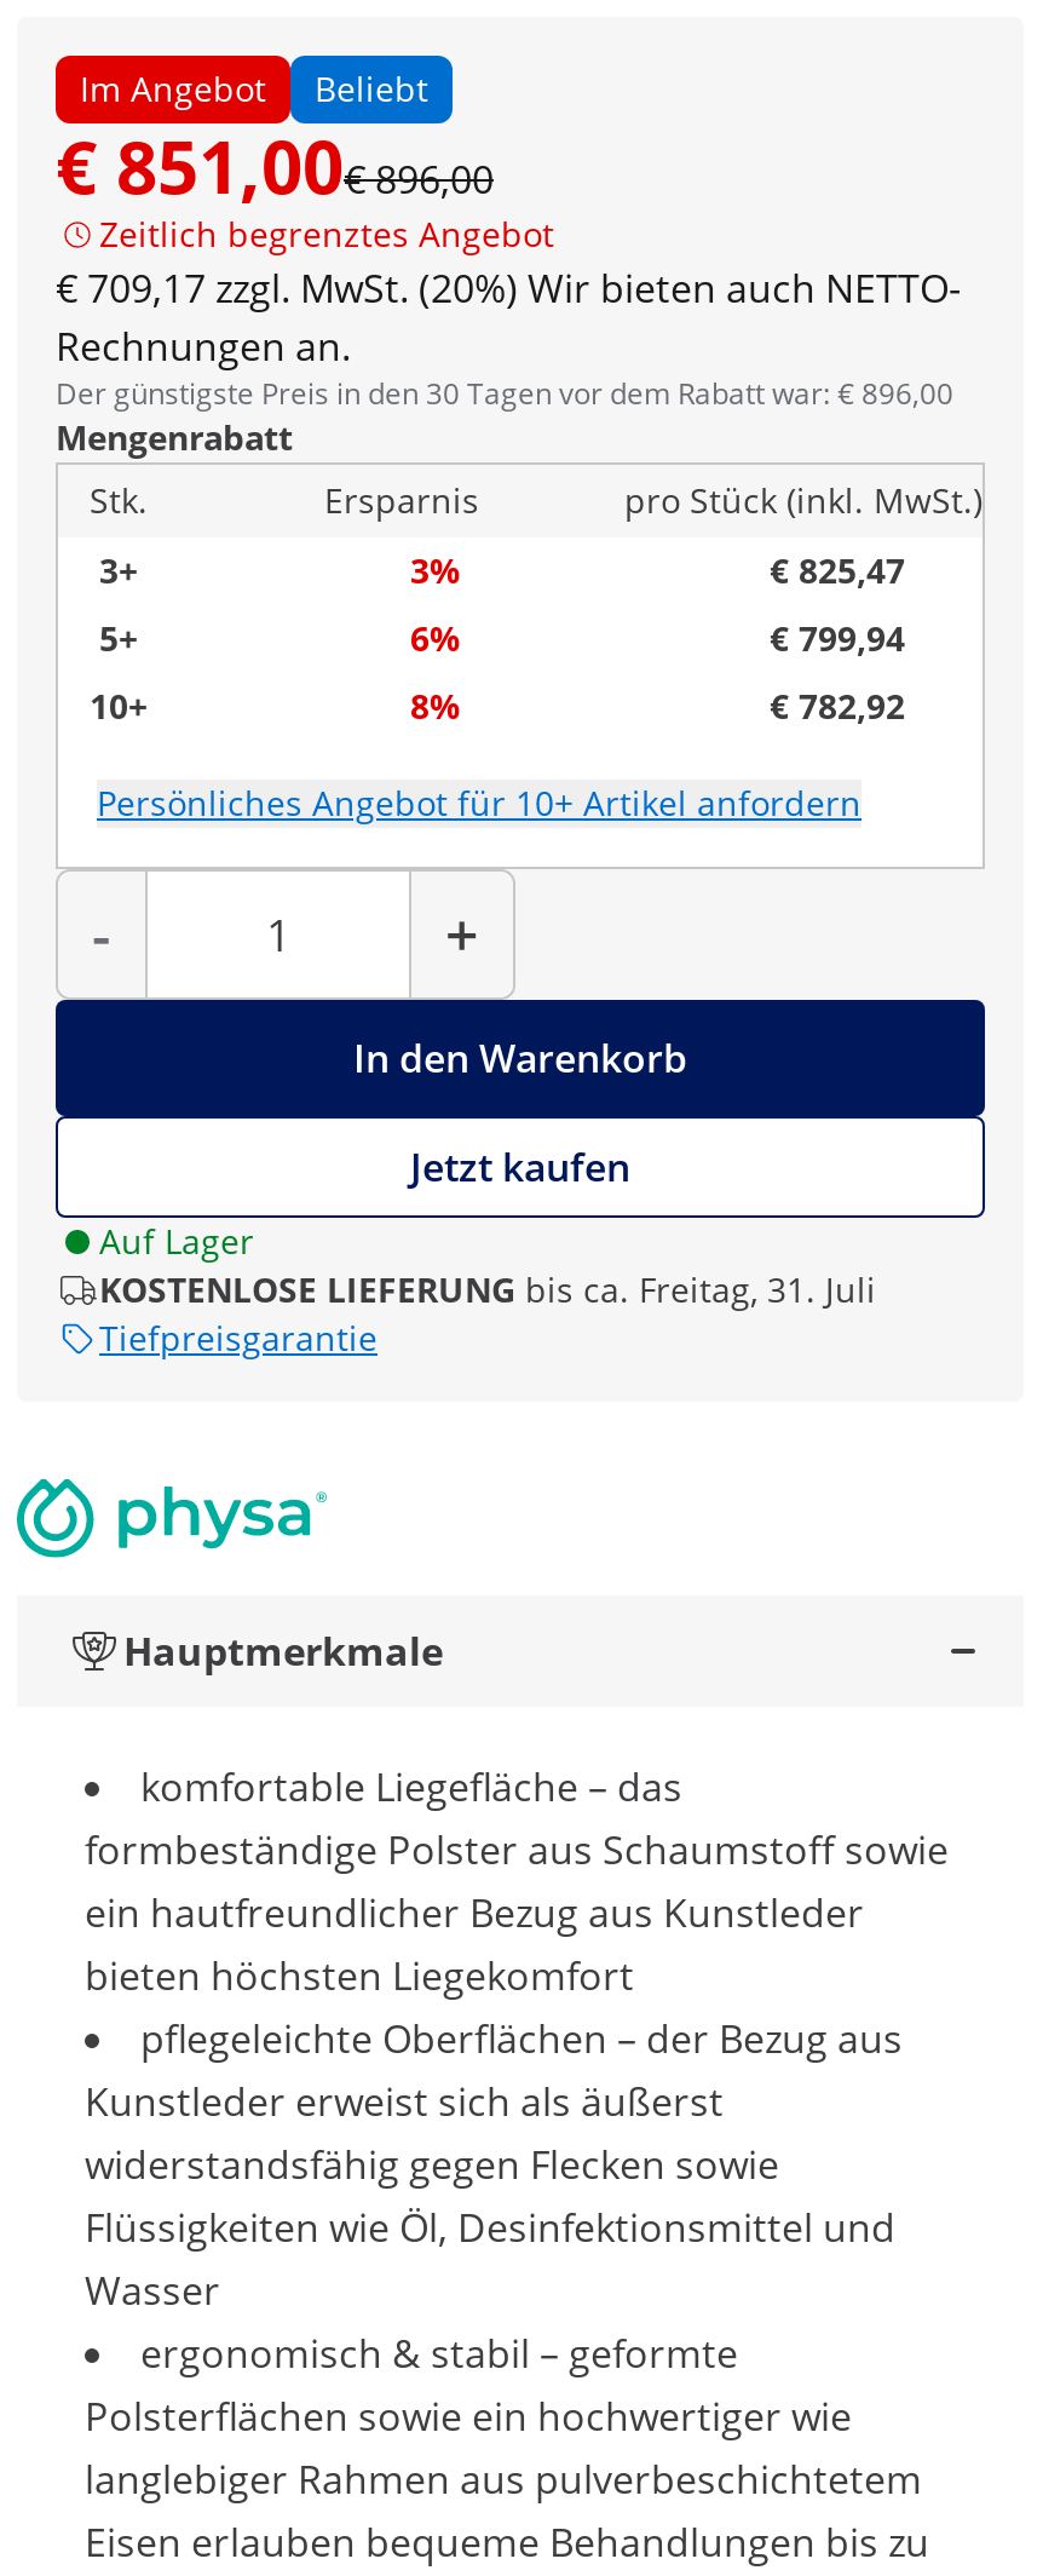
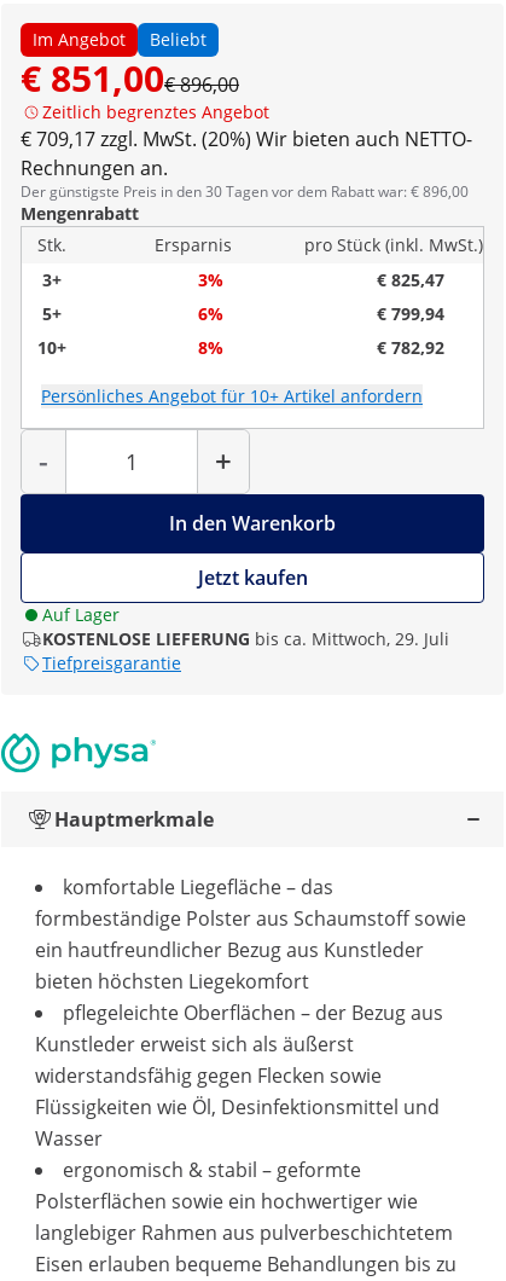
[99,1266,876,1312] KOSTENLOSE LIEFERUNG bis ca. Freitag, 31. Juli -> [42,627,449,650] KOSTENLOSE LIEFERUNG bis ca. Mittwoch, 29. Juli

